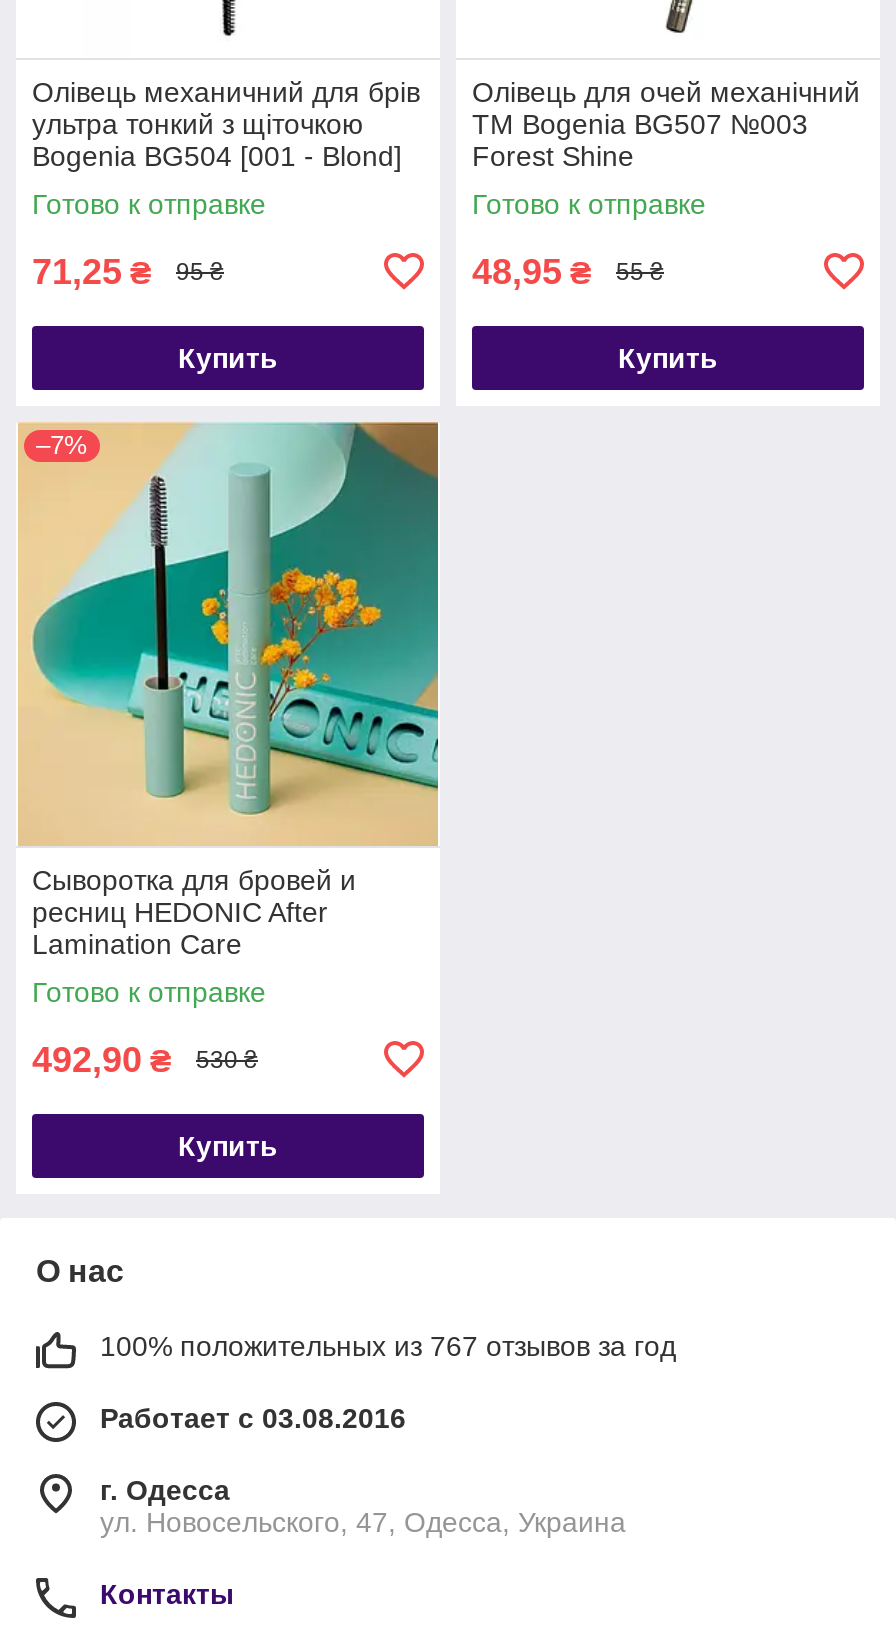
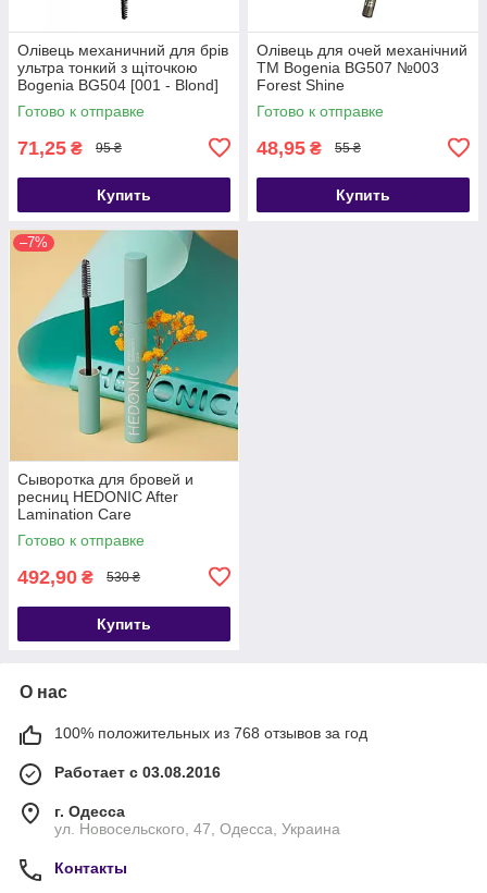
[100,1330,676,1362] 100% положительных из 767 отзывов за год -> [54,724,367,741] 100% положительных из 768 отзывов за год

